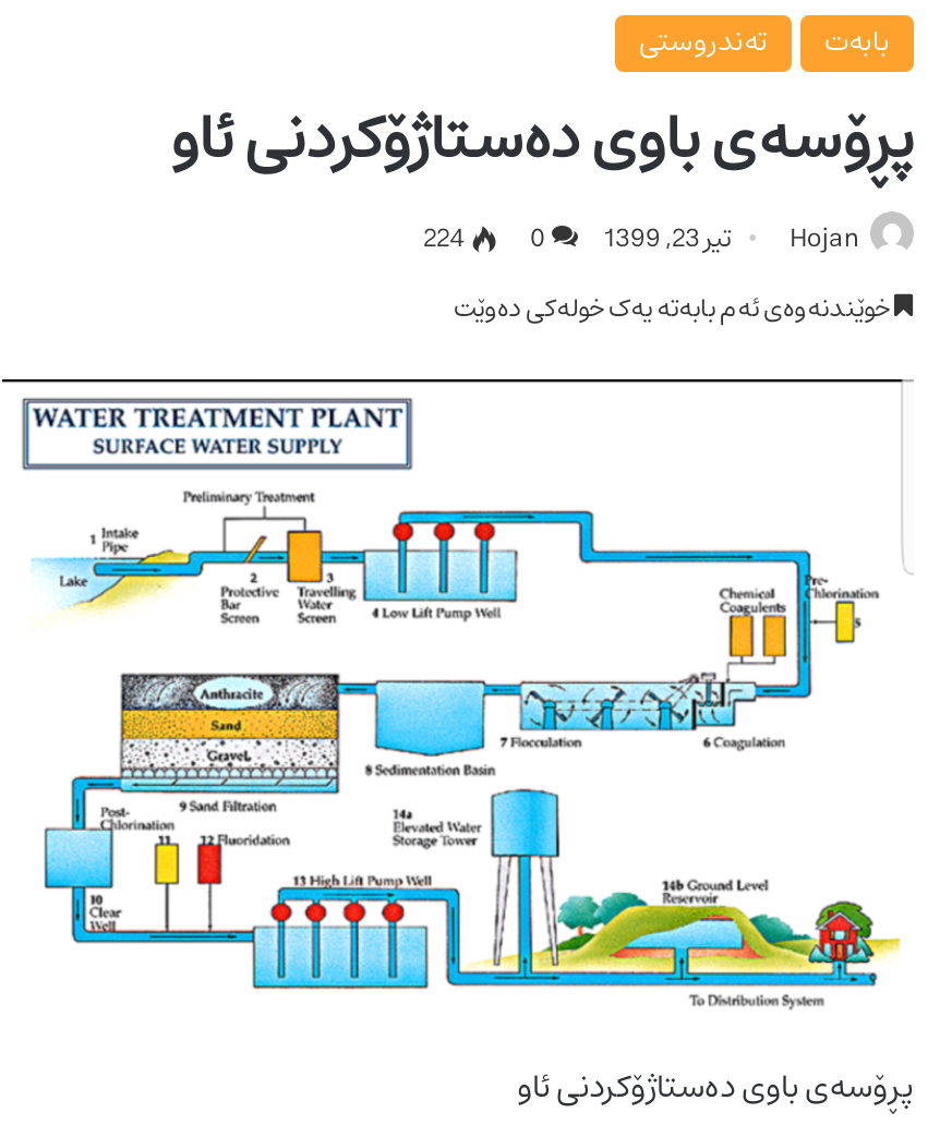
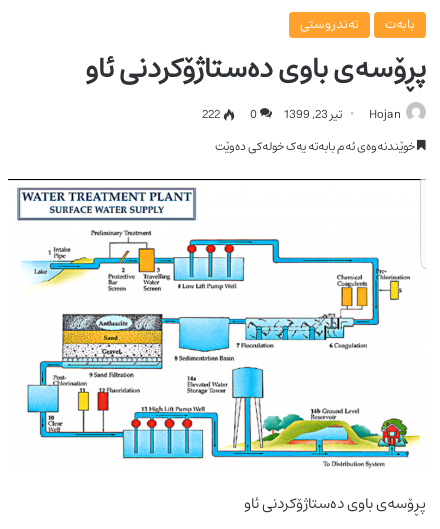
[423,216,545,262] 224 0 -> [202,104,257,125] 222 0

